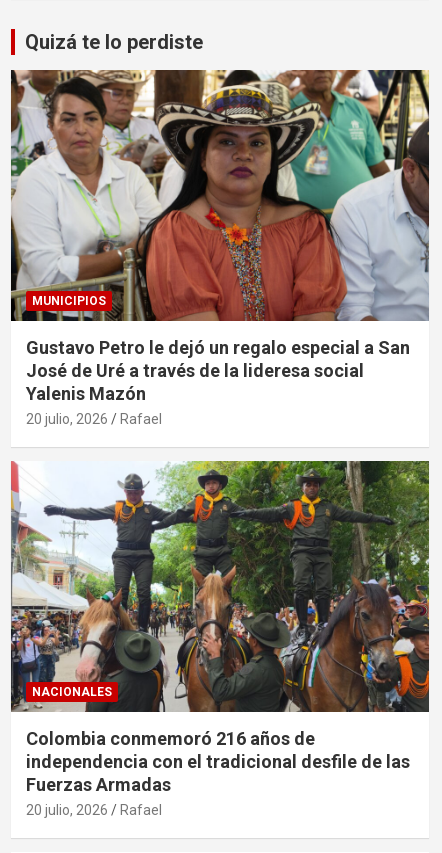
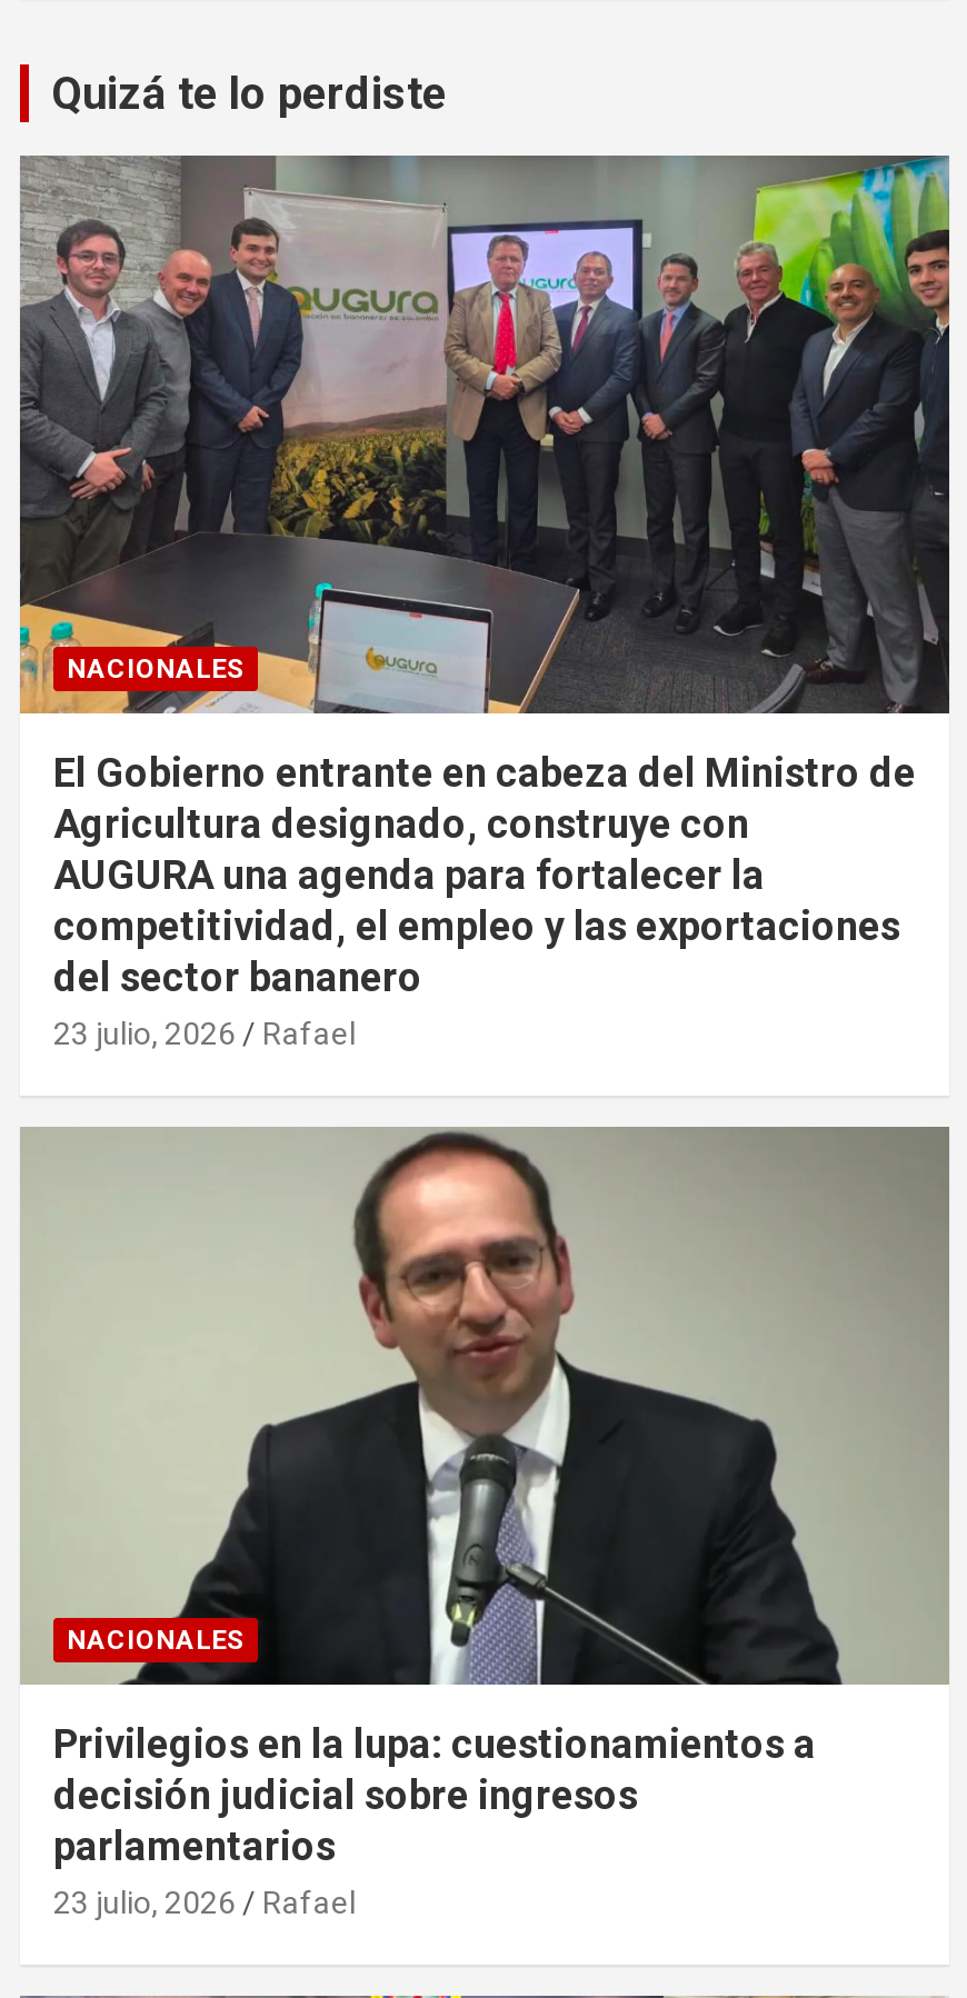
[10,69,429,322] [image] | MUNICIPIOS -> [18,153,951,716] [image] | NACIONALES
[26,337,410,427] Gustavo Petro le dejó un regalo especial a San | José de Uré a través de la lideresa social | Yalenis Mazón | 20 julio, 2026 -> [53,749,916,1051] El Gobierno entrante en cabeza del Ministro de | Agricultura designado, construye con | AUGURA una agenda para fortalecer la | competitividad, el empleo y las exportaciones | del sector bananero | 23 julio, 2026
[10,460,430,818] [image] | Colombia conmemoró 216 años de | independencia con el tradicional desfile de las | Fuerzas Armadas | 20 julio, 2026 -> [20,1127,949,1920] [image] | Privilegios en la lupa: cuestionamientos a | decisión judicial sobre ingresos | parlamentarios | 23 julio, 2026

